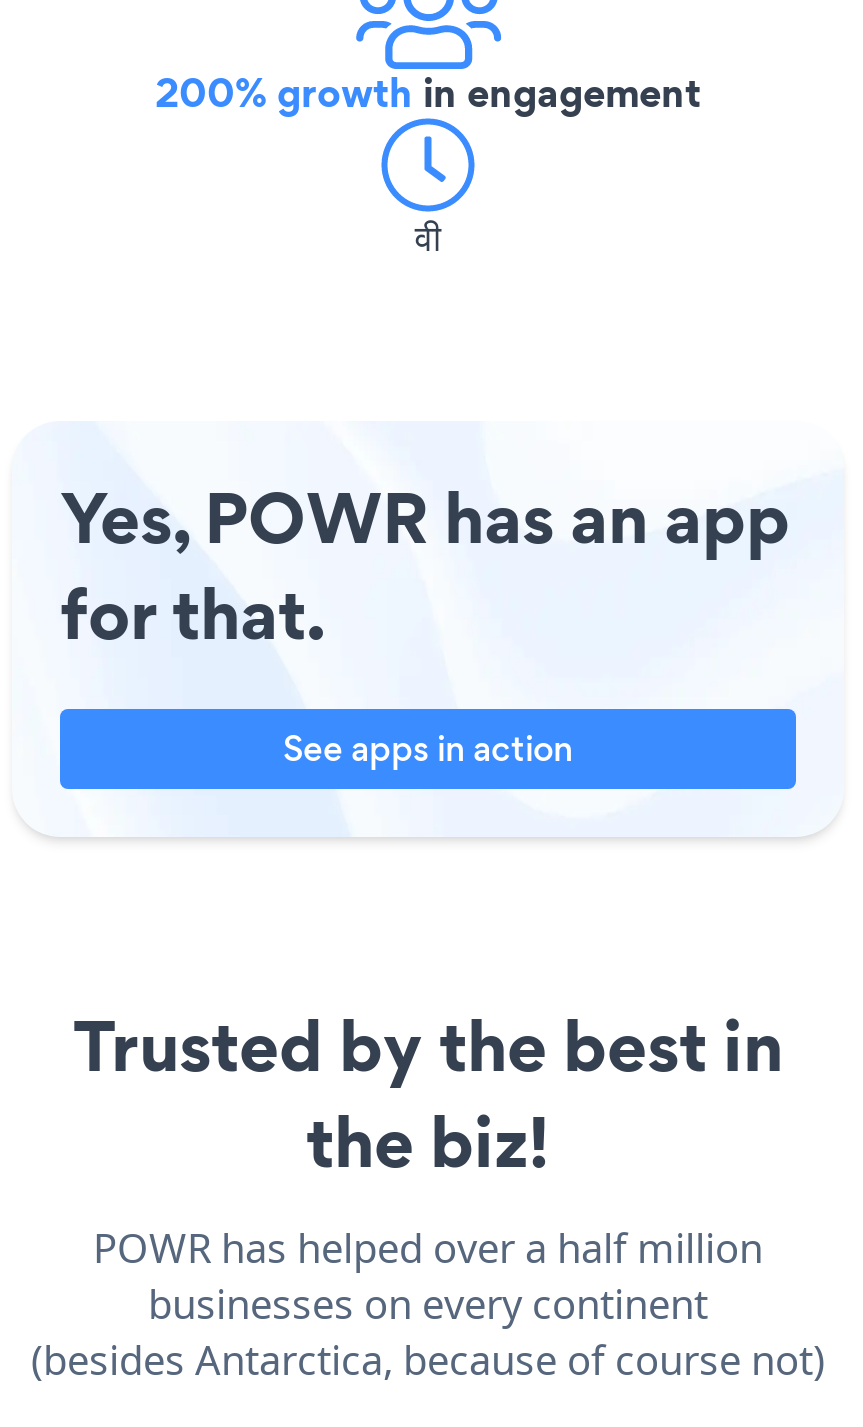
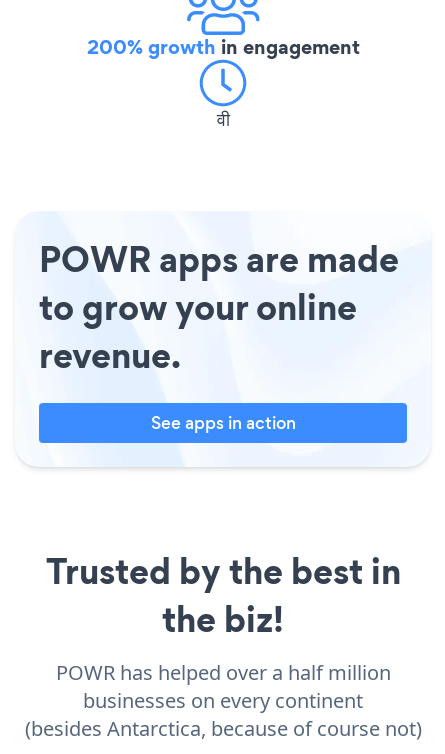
[60,468,790,664] Yes, POWR has an app | for that. -> [39,234,399,380] POWR apps are made | to grow your online | revenue.

